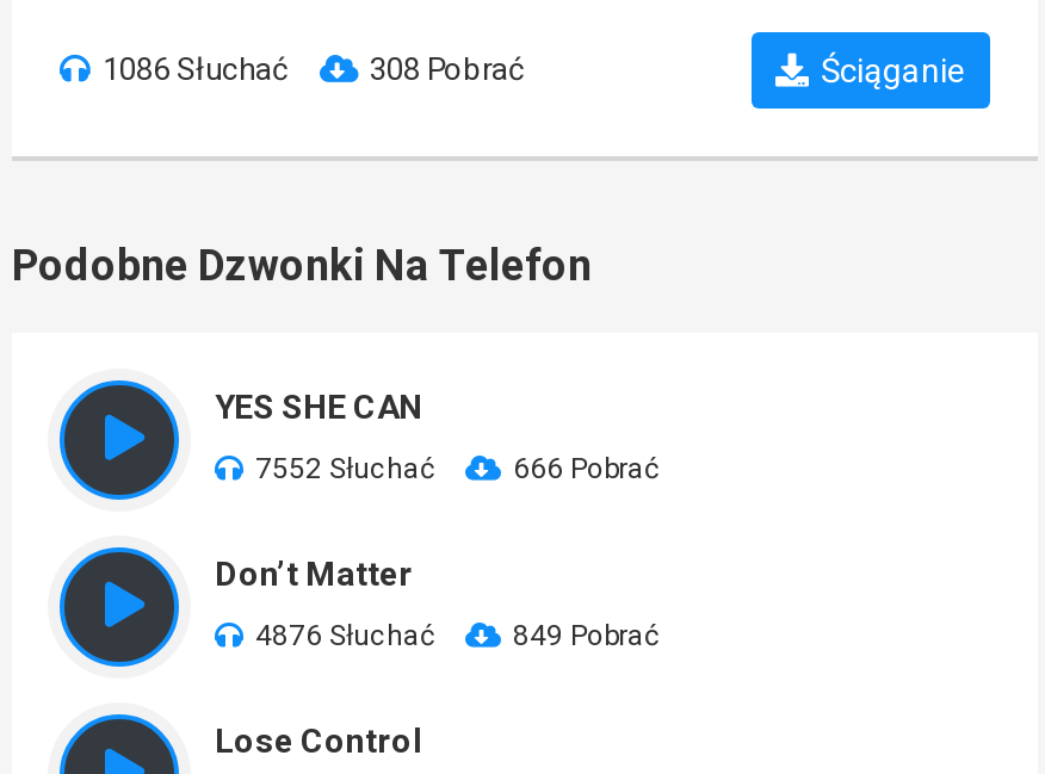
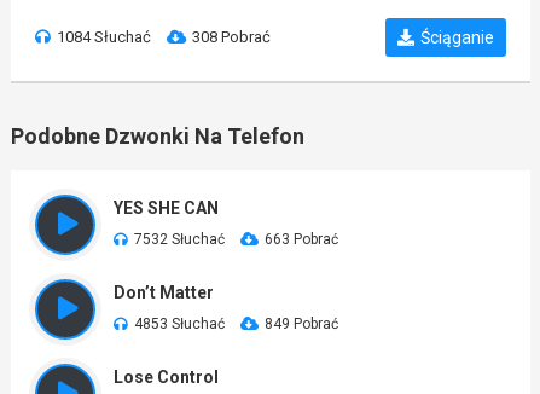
[103,51,289,87] 1086 Słuchać -> [57,28,151,46] 1084 Słuchać
[255,452,434,485] 7552 Słuchać -> [134,231,225,248] 7532 Słuchać
[513,452,658,485] 666 Pobrać -> [265,231,338,248] 663 Pobrać
[255,619,434,652] 4876 Słuchać -> [134,315,225,332] 4853 Słuchać

